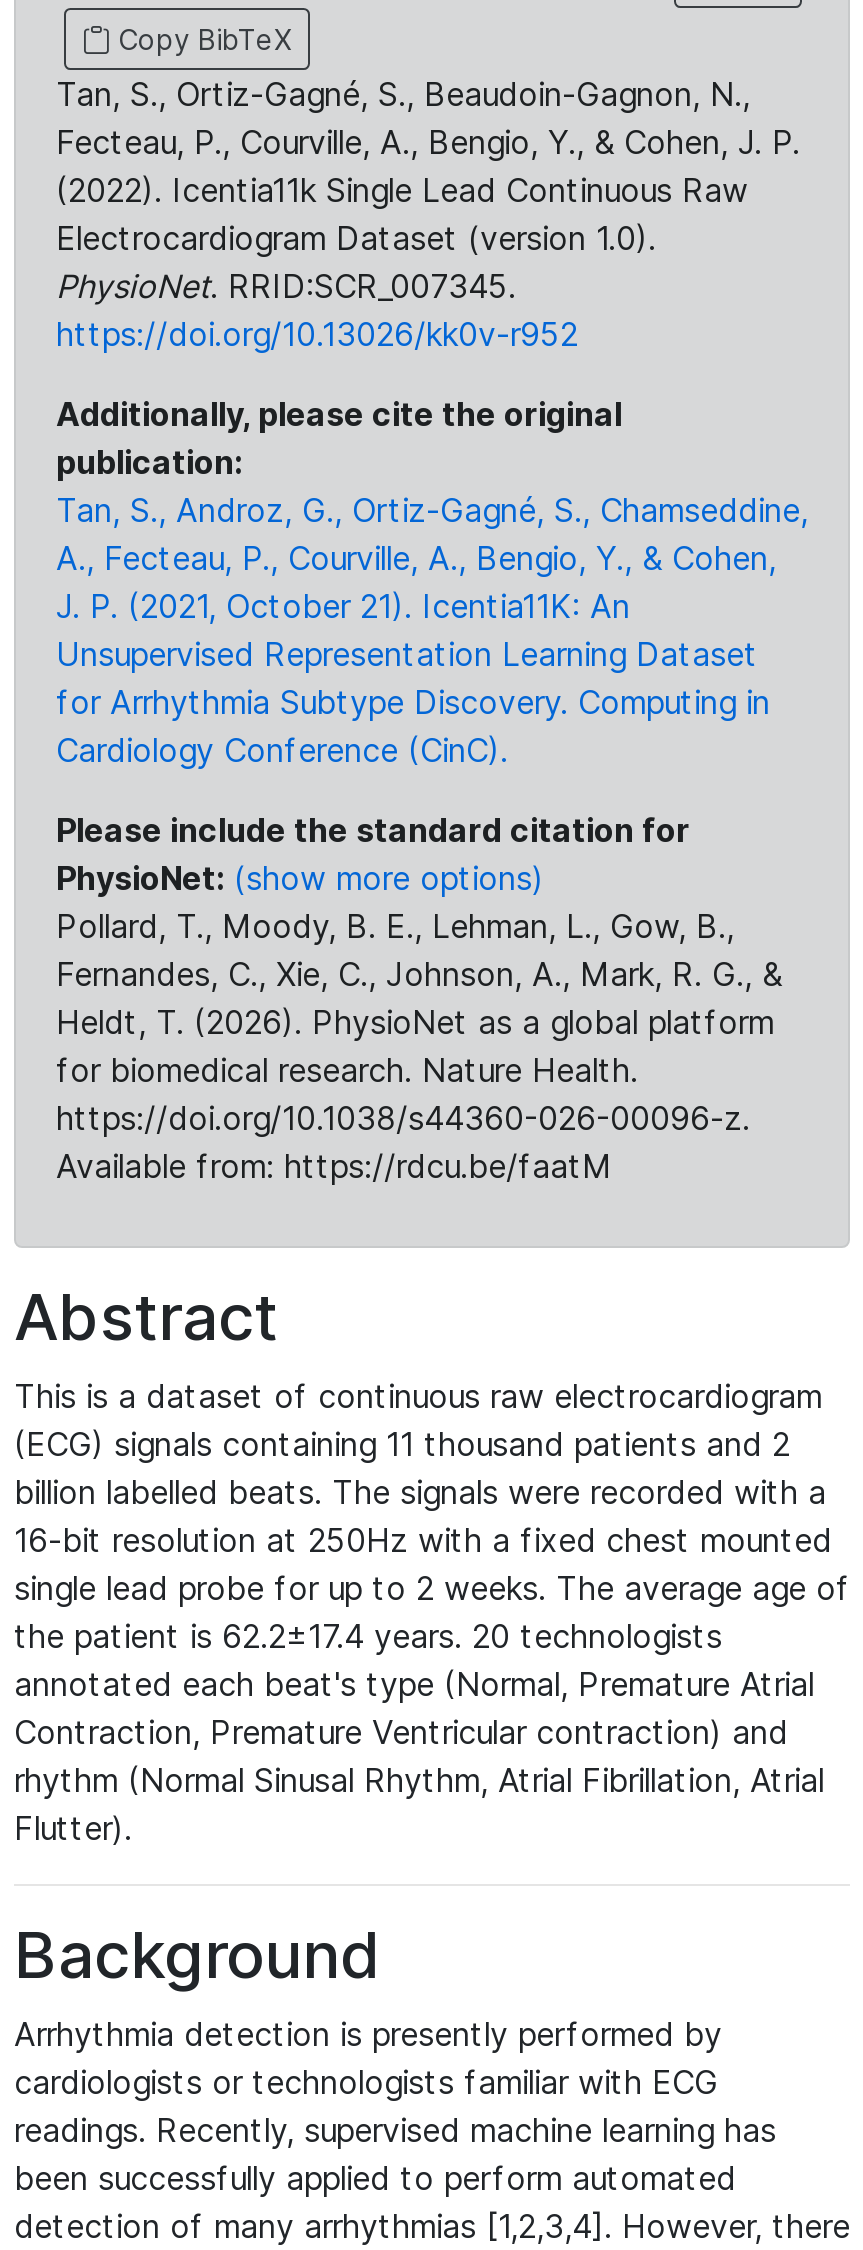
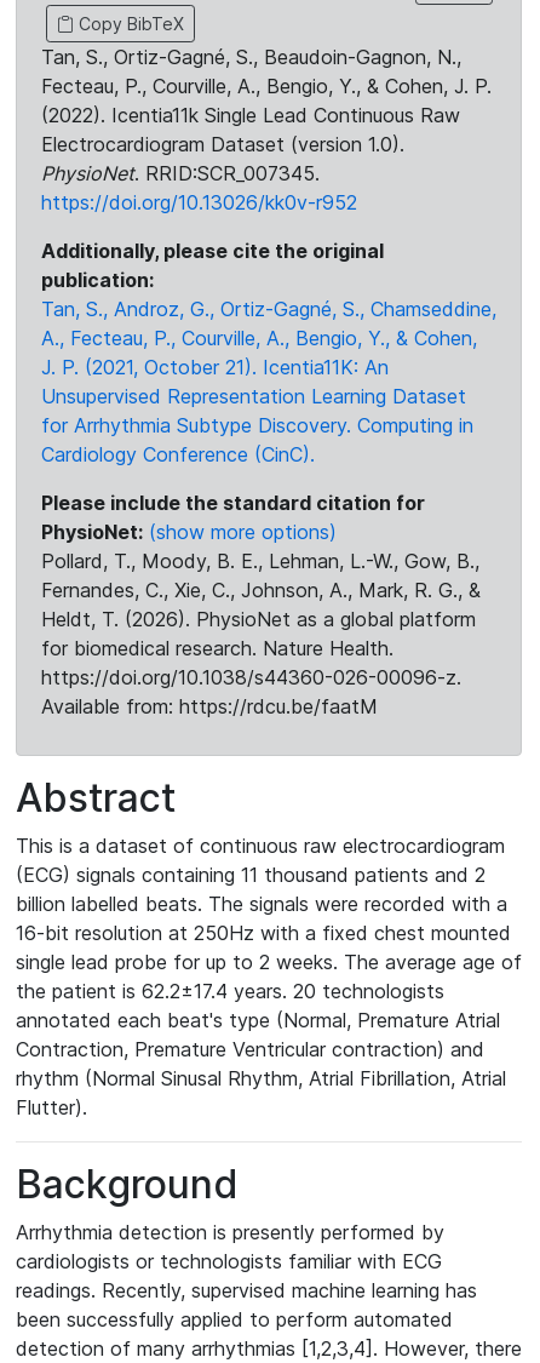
[56,906,734,946] Pollard, T., Moody, B. E., Lehman, L., Gow, B., -> [41,549,479,573] Pollard, T., Moody, B. E., Lehman, L.-W., Gow, B.,

